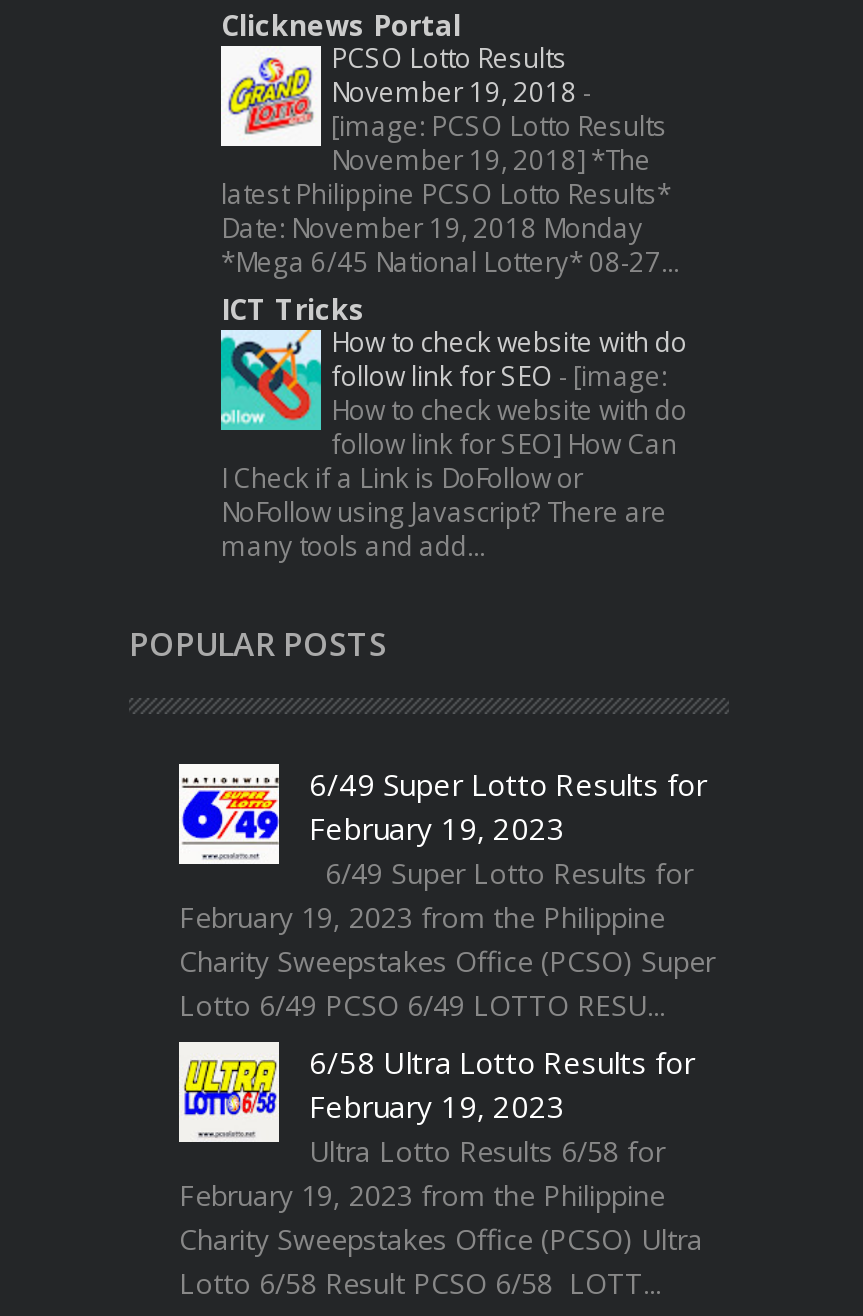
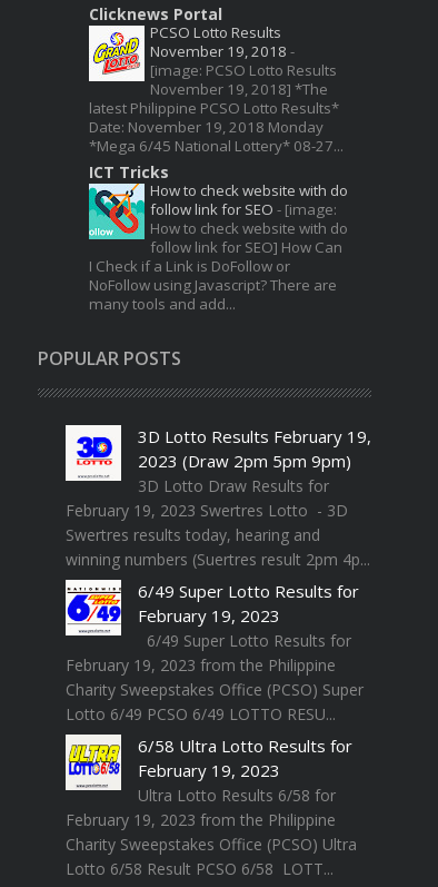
none -> [66,425,371,570] [image] | 3D Lotto Results February 19, | 2023 (Draw 2pm 5pm 9pm) | 3D Lotto Draw Results for | February 19, 2023 Swertres Lotto - 3D | Swertres results today, hearing and | winning numbers (Suertres result 2pm 4p...

